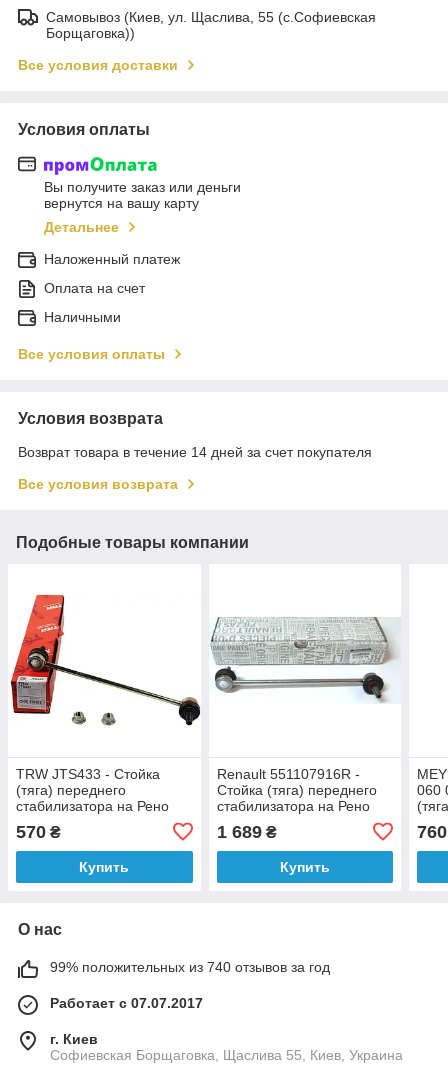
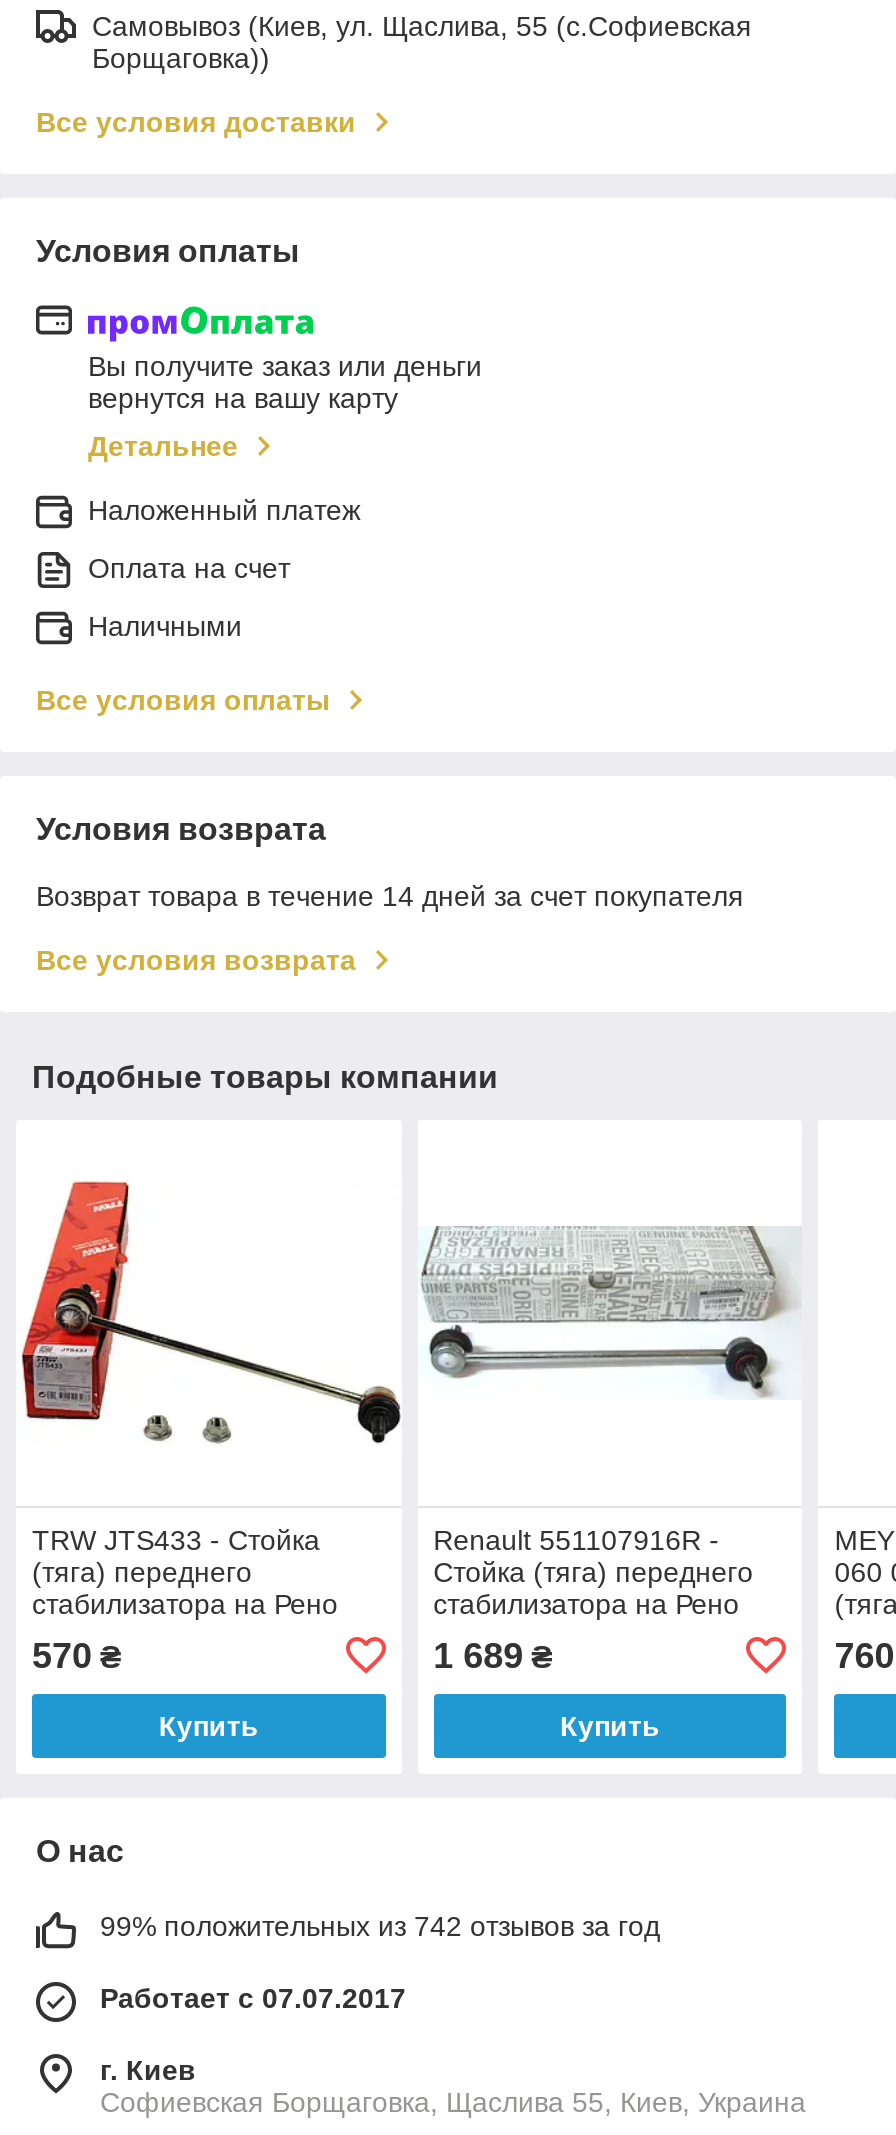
[50,959,330,975] 99% положительных из 740 отзывов за год -> [100,1910,660,1942] 99% положительных из 742 отзывов за год

